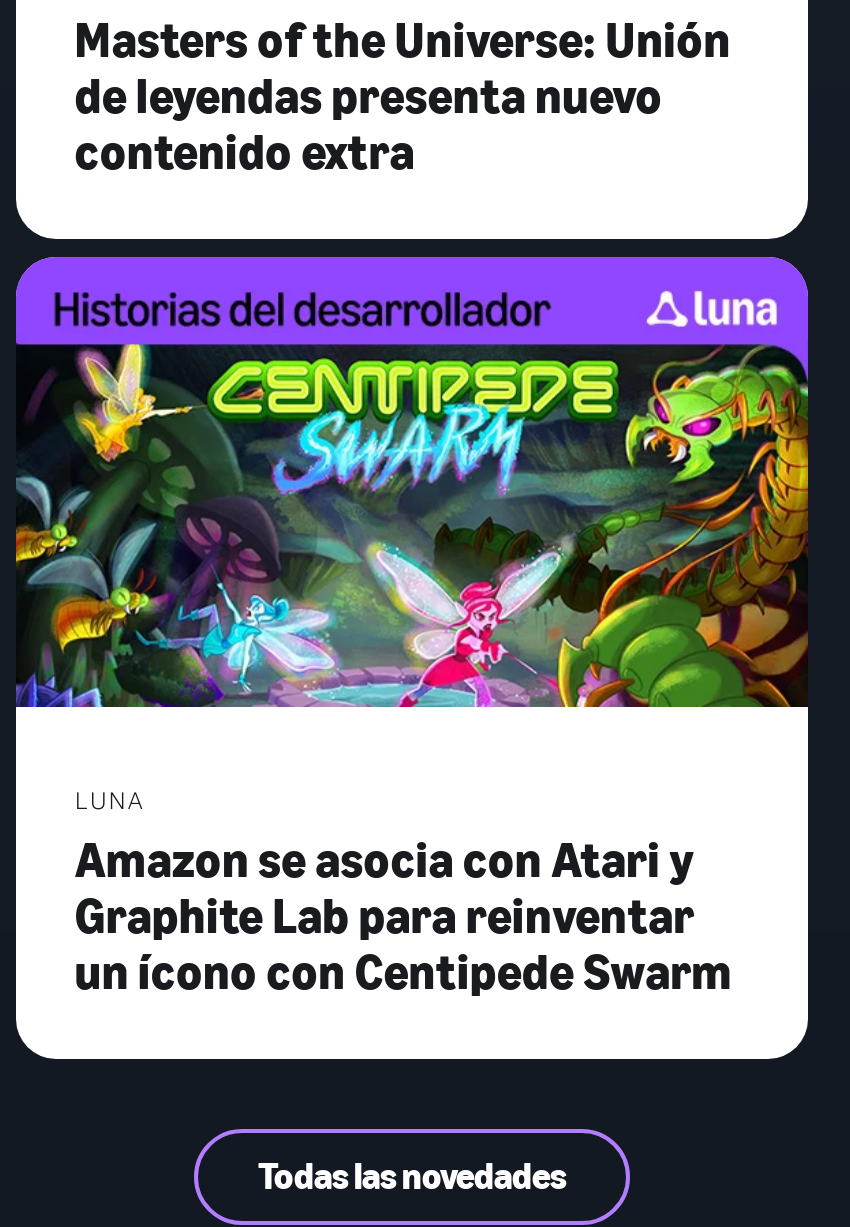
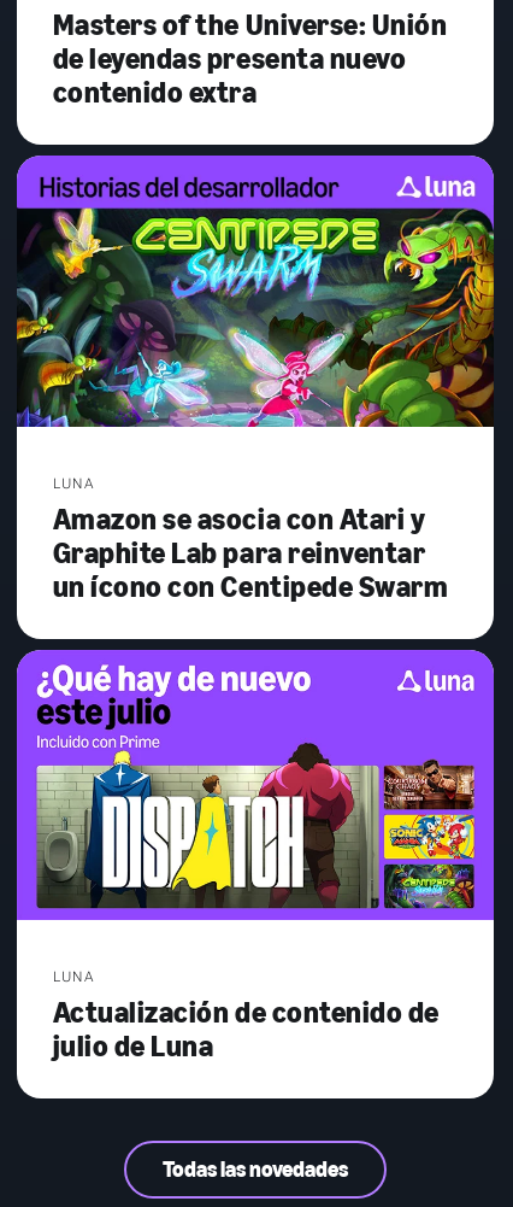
none -> [16,649,495,1063] [image] | LUNA | Actualización de contenido de | julio de Luna

